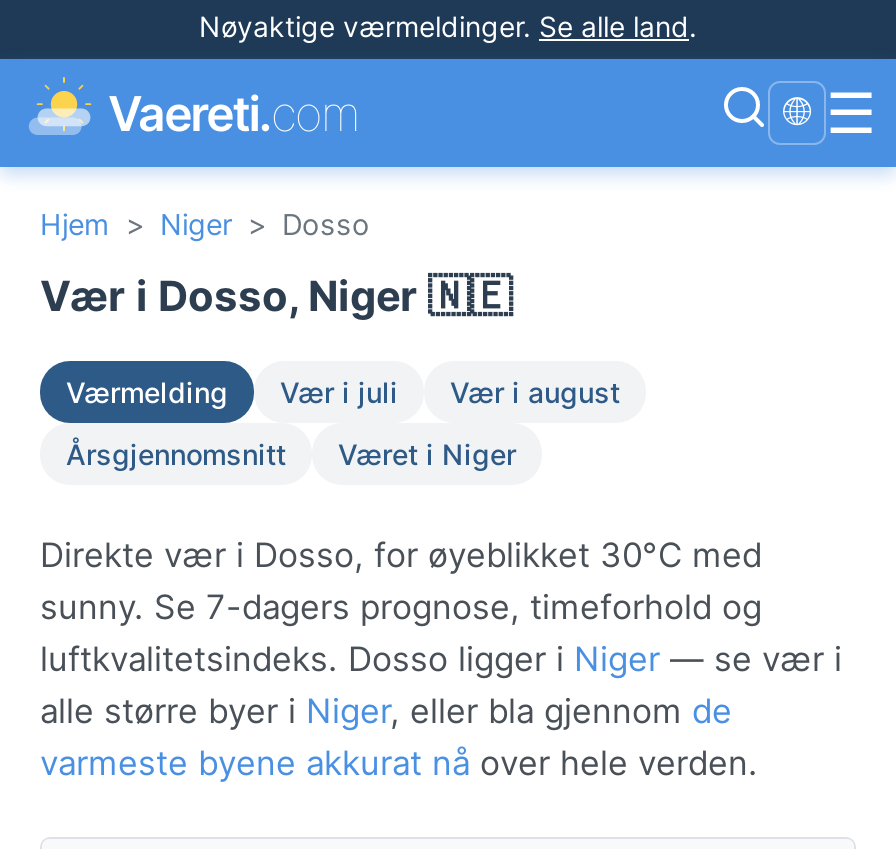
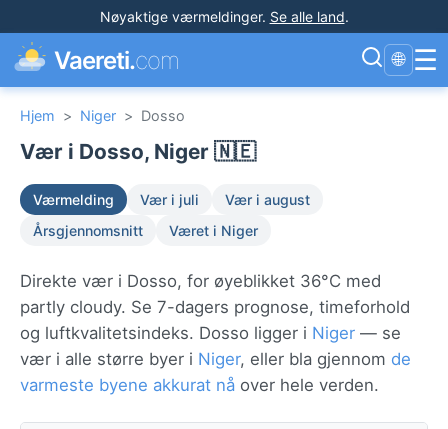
[40,535,842,731] Direkte vær i Dosso, for øyeblikket 30°C med | sunny. Se 7-dagers prognose, timeforhold og | luftkvalitetsindeks. Dosso ligger i Niger — se vær i | alle større byer i Niger, eller bla gjennom de -> [20,271,411,369] Direkte vær i Dosso, for øyeblikket 36°C med | partly cloudy. Se 7-dagers prognose, timeforhold | og luftkvalitetsindeks. Dosso ligger i Niger — se | vær i alle større byer i Niger, eller bla gjennom de

